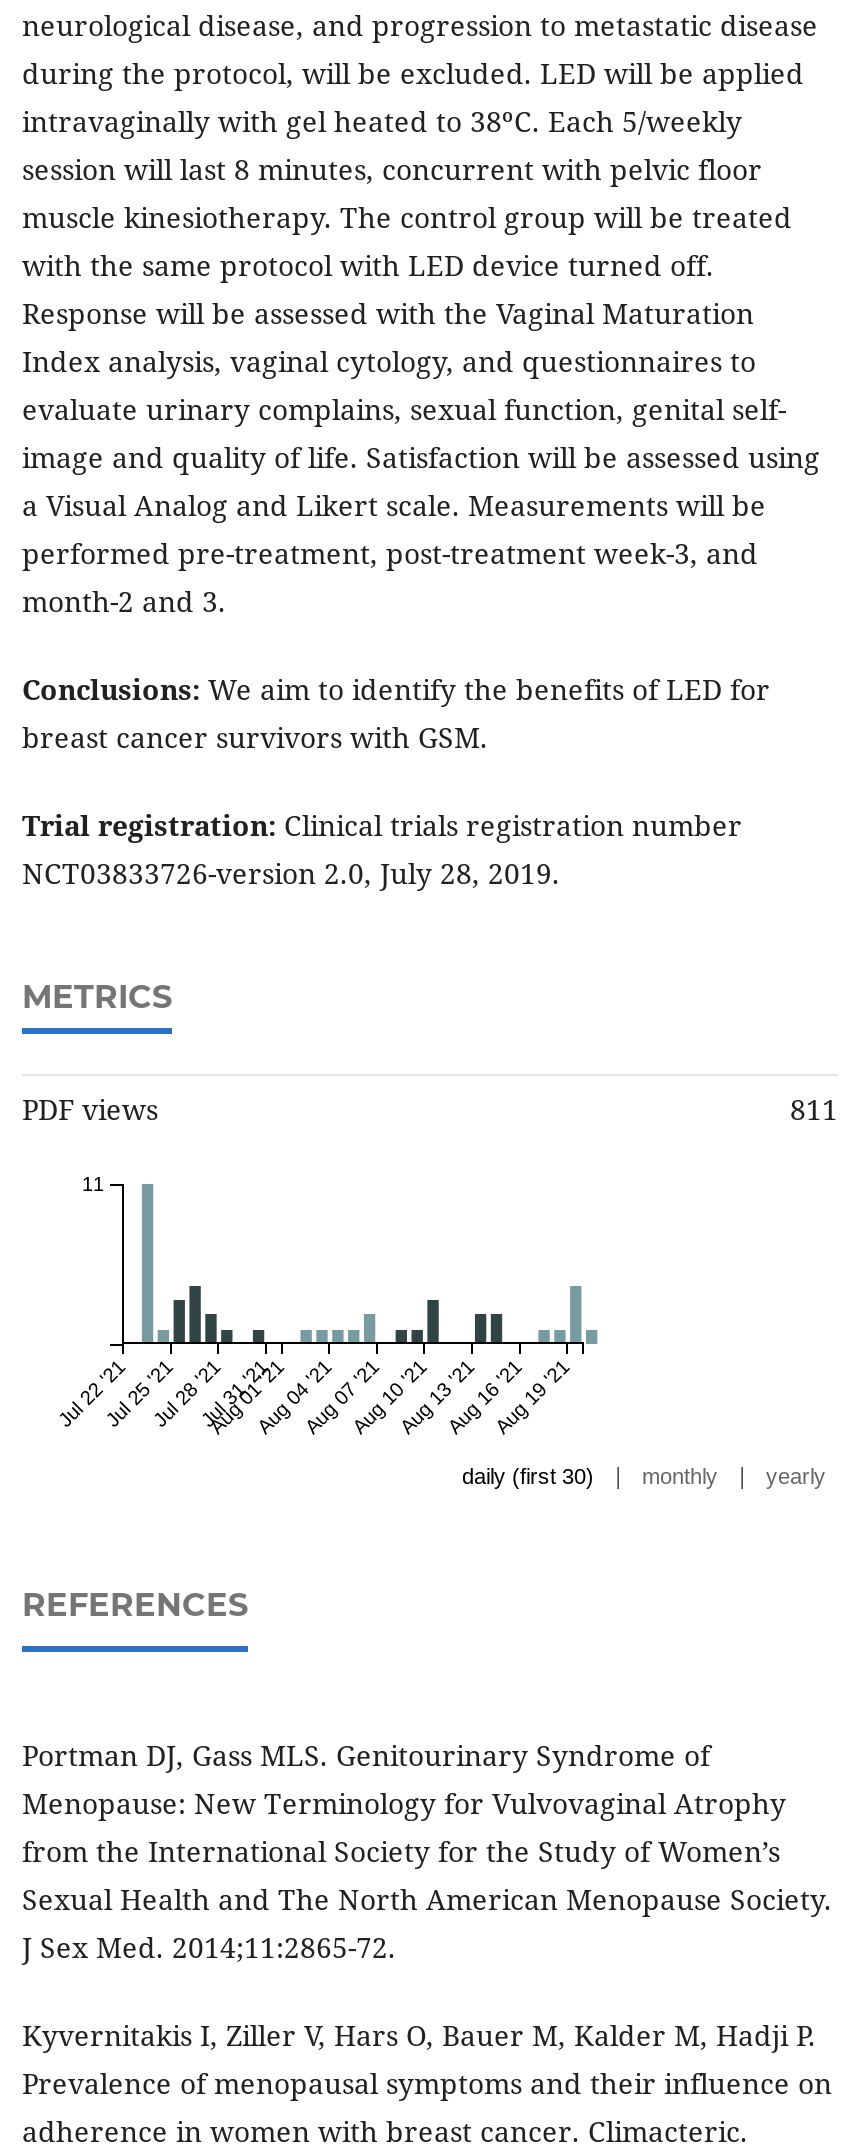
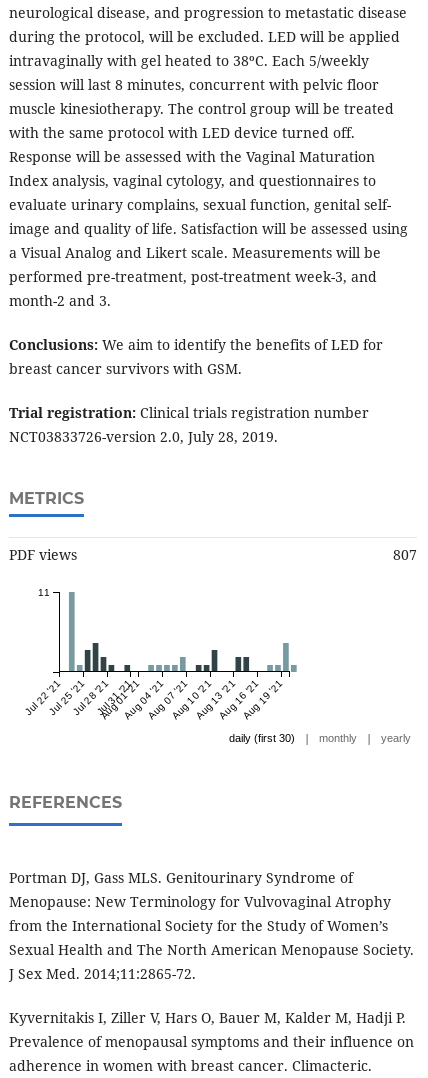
[790,1089,838,1127] 811 -> [393,545,417,564] 807

